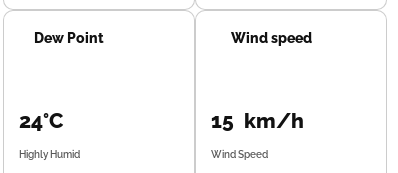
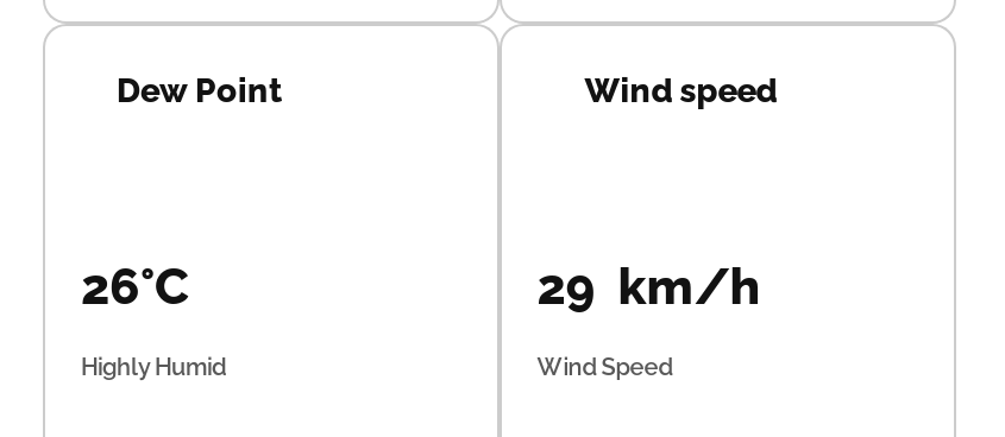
[19,108,63,133] 24°C -> [81,256,188,316] 26°C
[211,108,304,133] 15 km/h -> [537,256,761,316] 29 km/h

